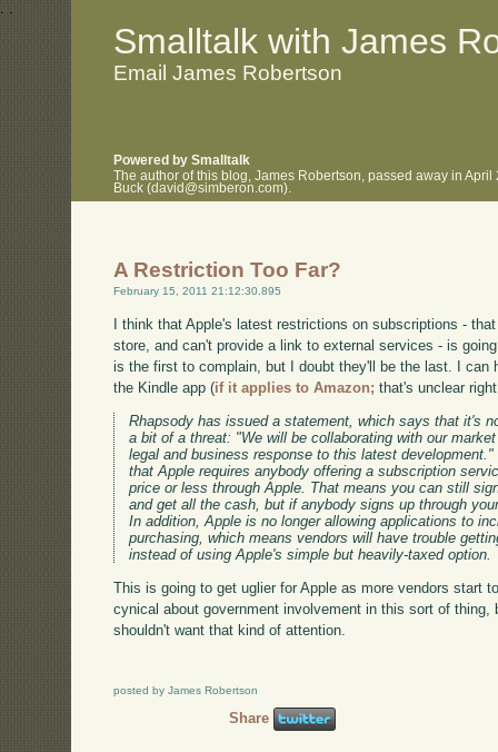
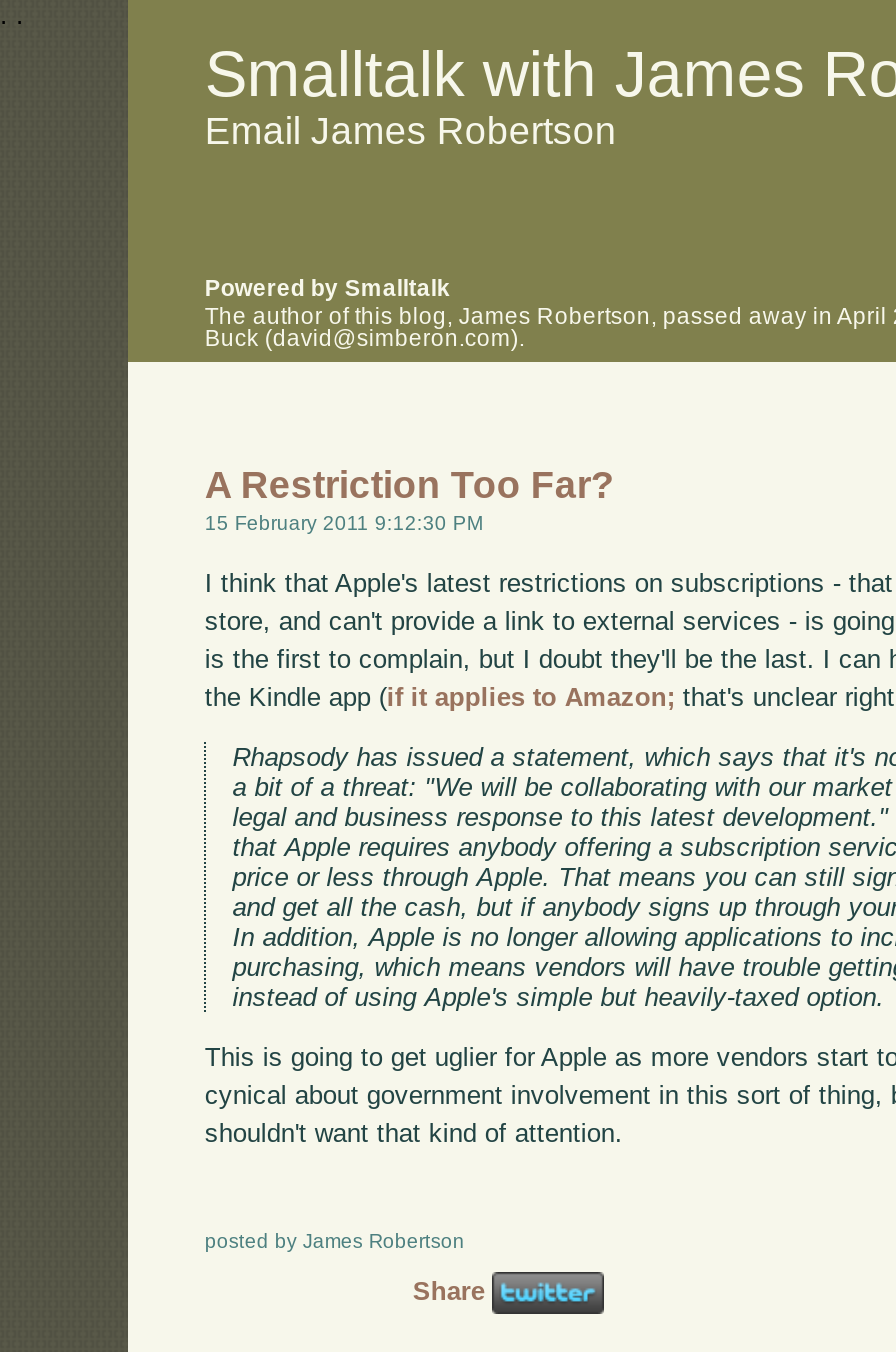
[114,285,282,297] February 15, 2011 21:12:30.895 -> [205,512,483,534] 15 February 2011 9:12:30 PM

